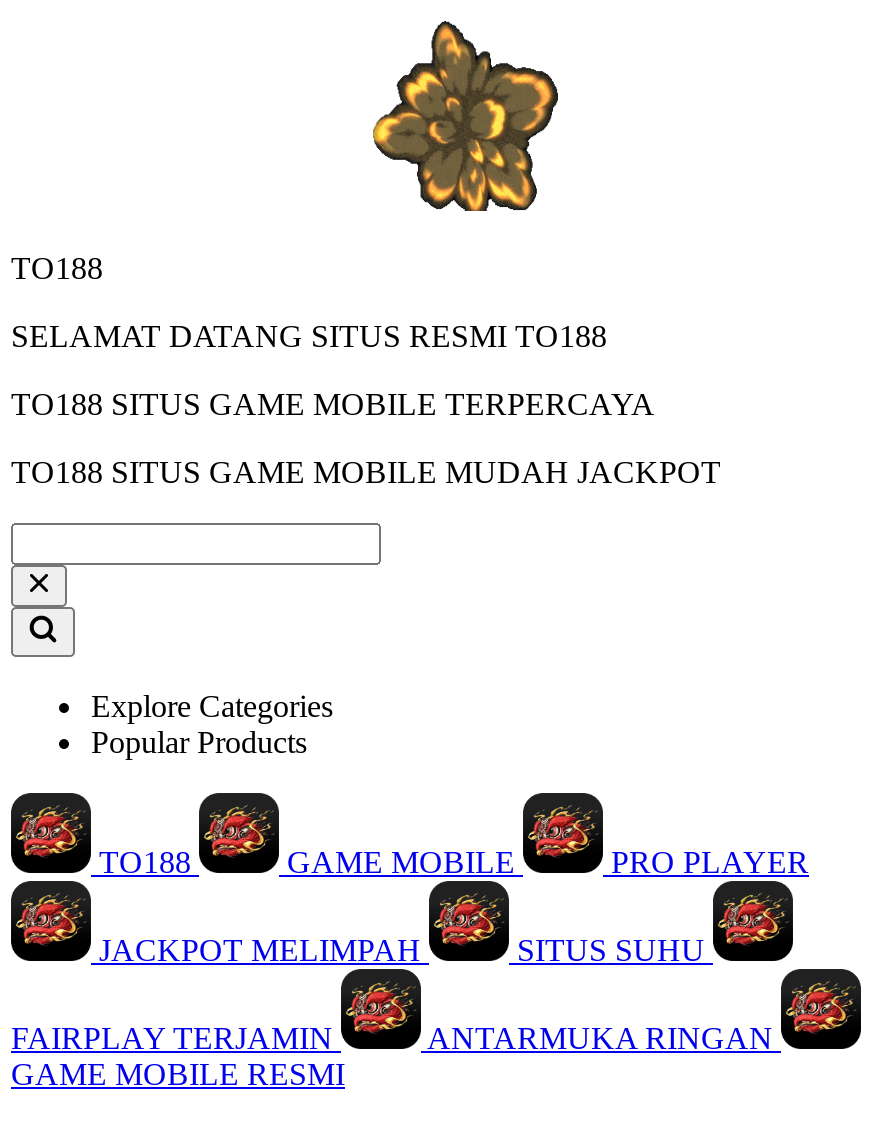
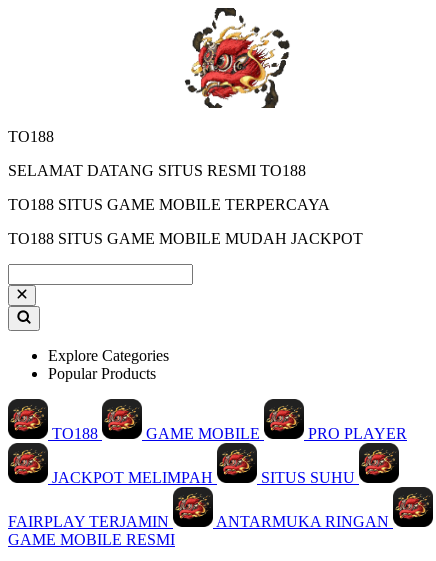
[365,11,573,213] [image] -> [184,7,291,109] [image]

